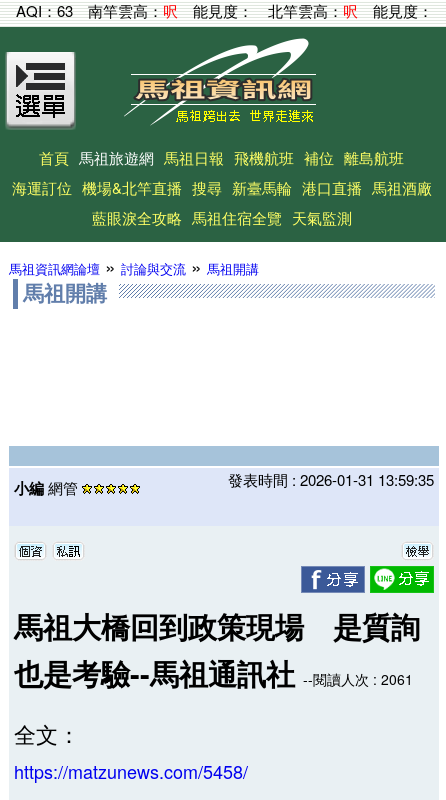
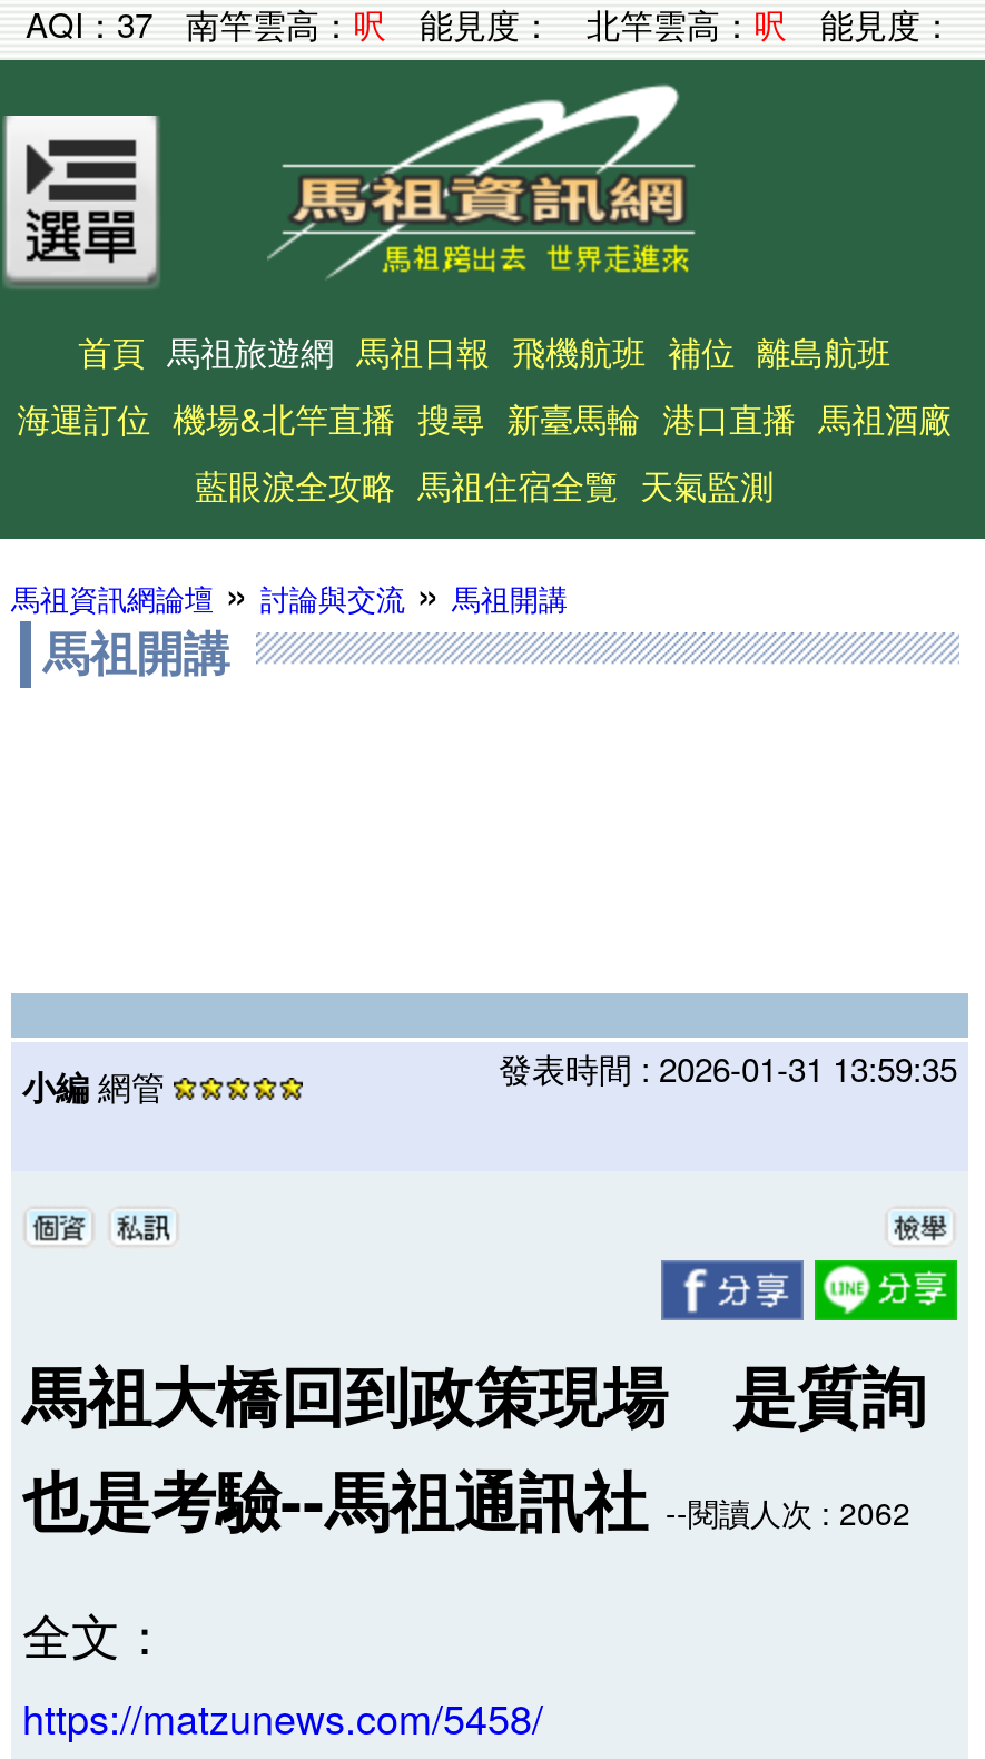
[15,0,432,21] AQI：63 南竿雲高：呎能見度：北竿雲高：呎能見度： -> [26,0,954,47] AQI：37 南竿雲高：呎能見度：北竿雲高：呎能見度：
[14,652,413,694] 也是考驗--馬祖通訊社--閱讀人次 : 2061 -> [22,1452,910,1545] 也是考驗--馬祖通訊社--閱讀人次 : 2062

